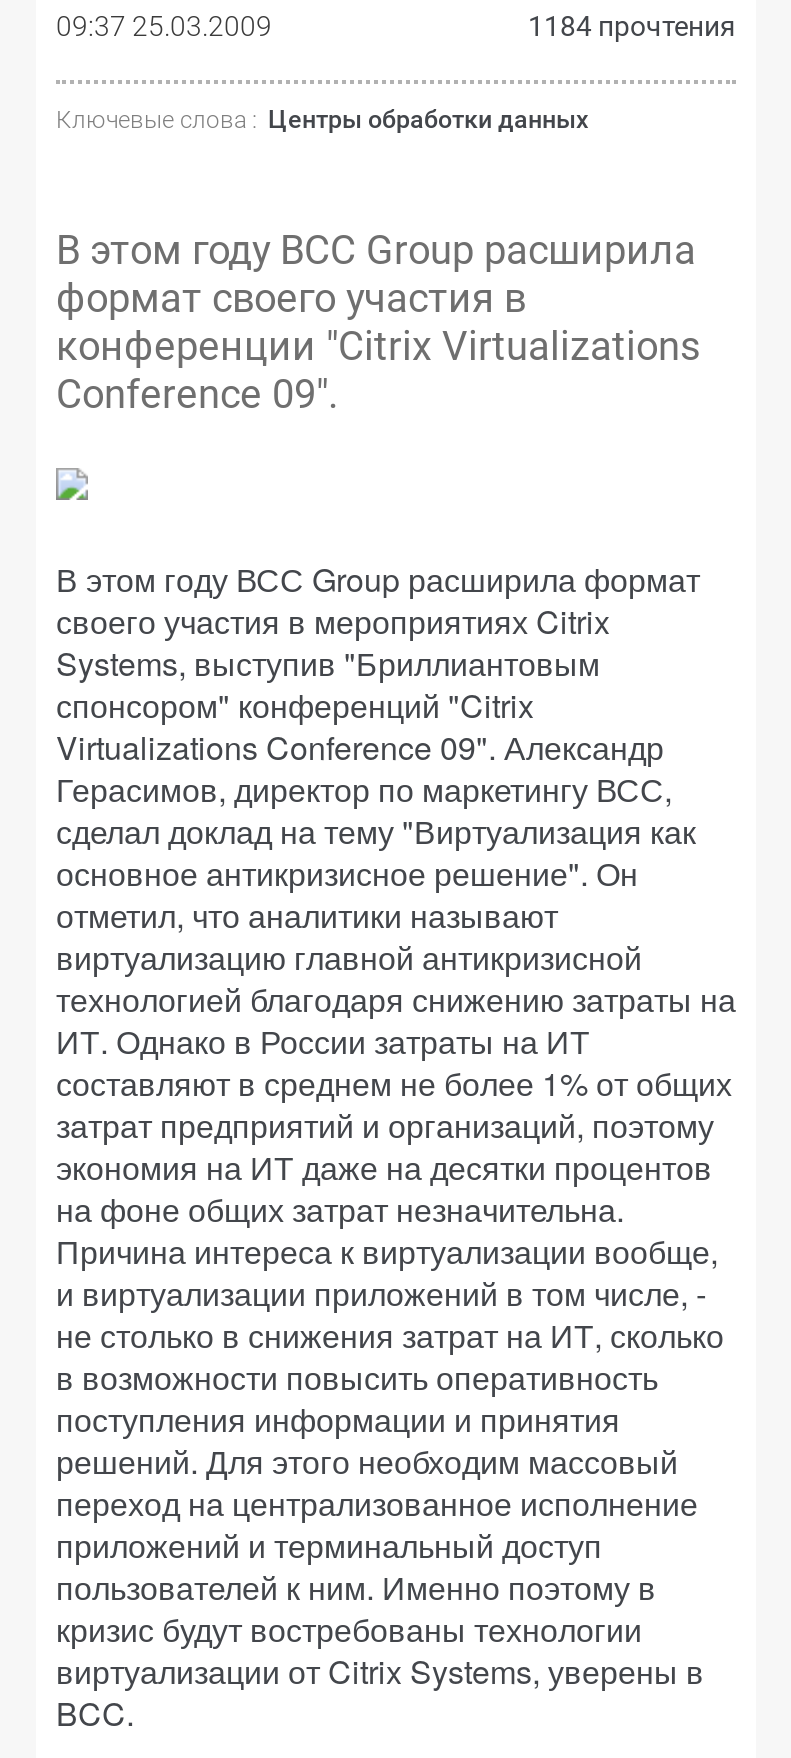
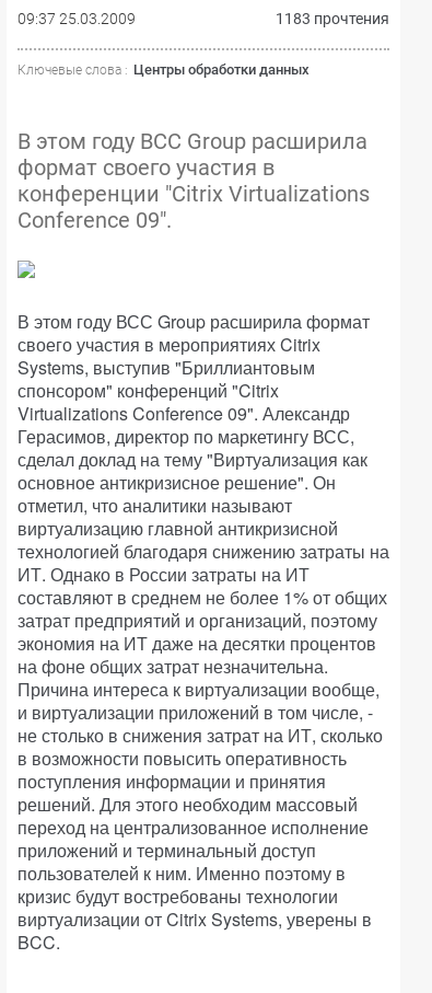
[528,10,736,42] 1184 прочтения -> [276,10,389,27] 1183 прочтения

